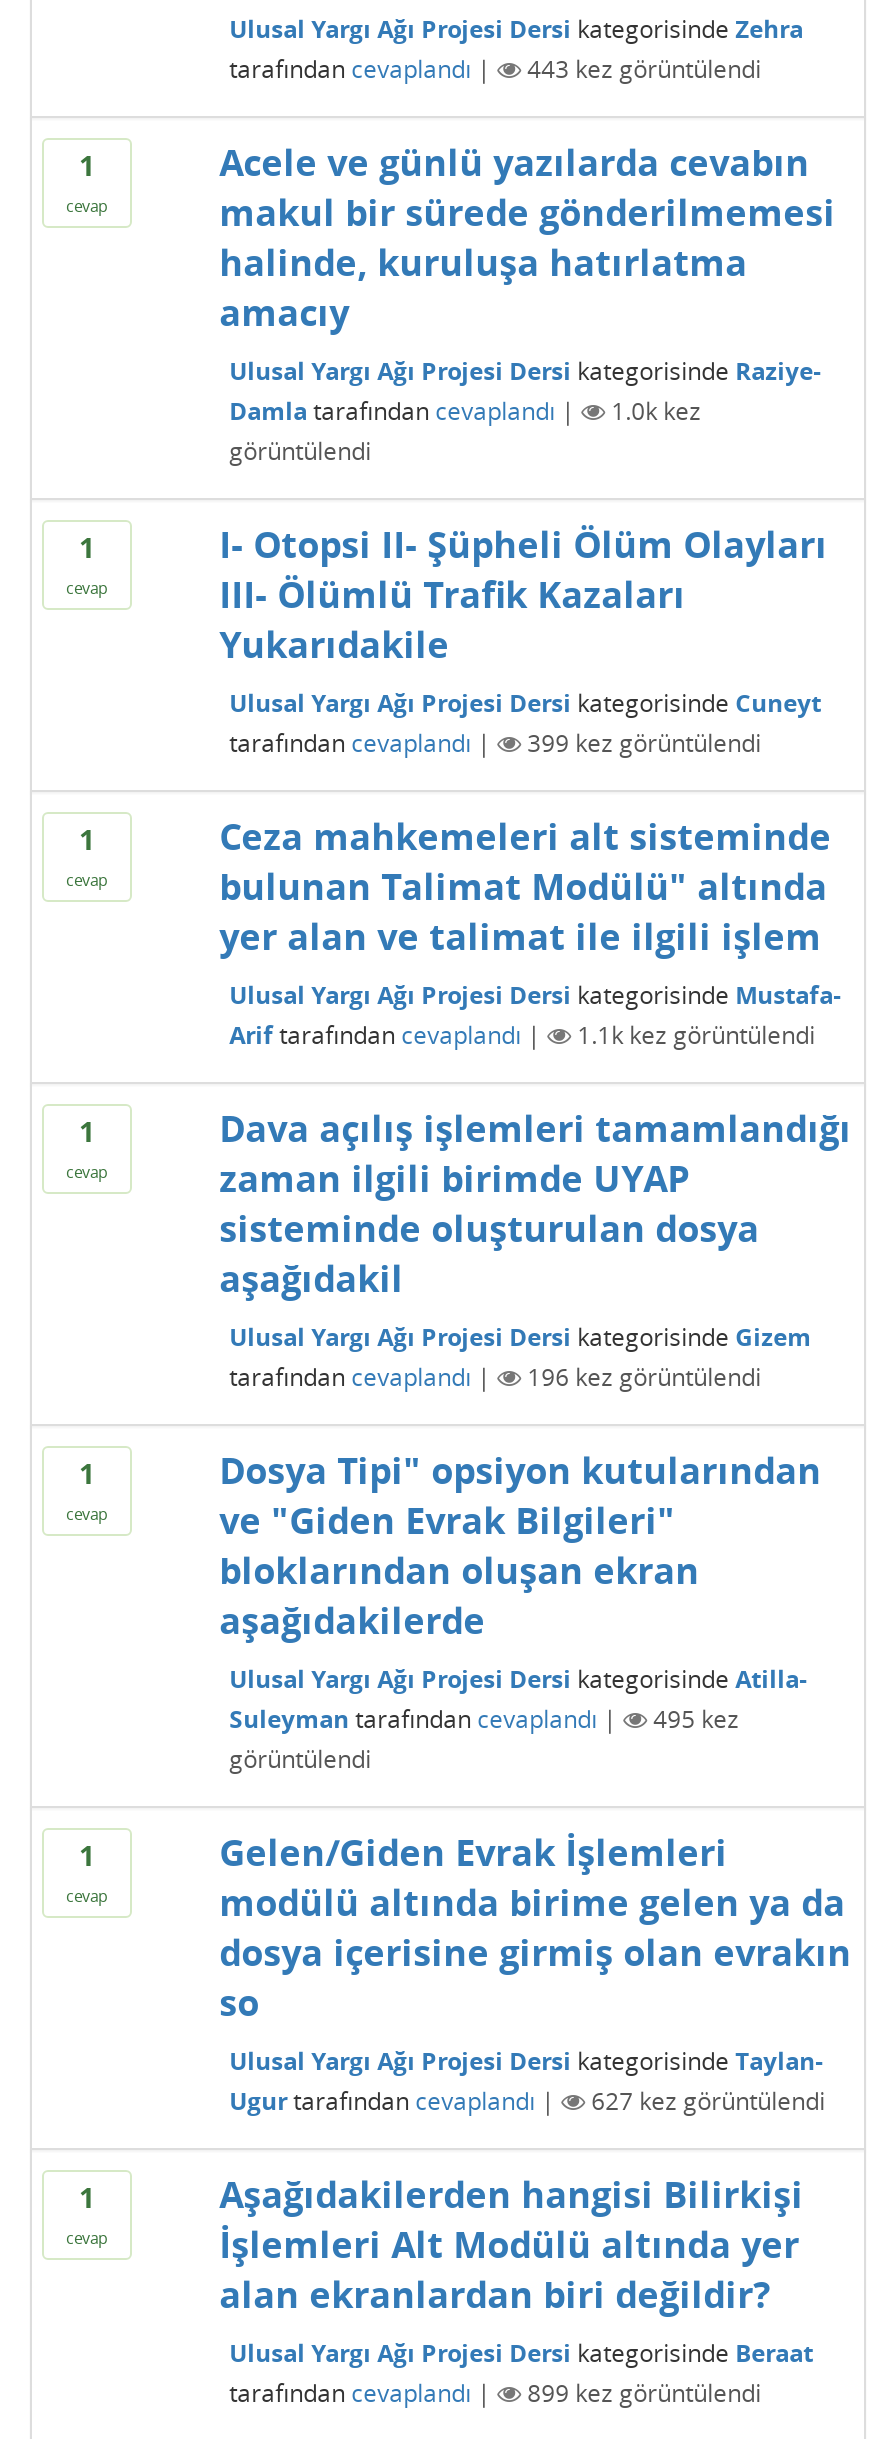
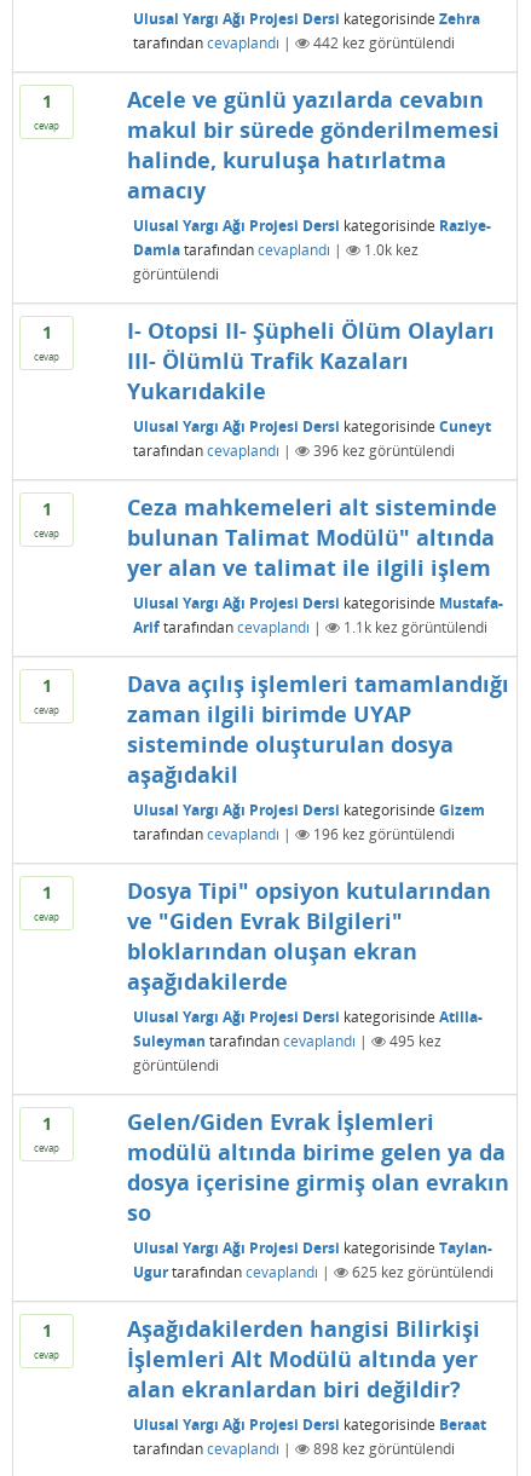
[527,52,761,86] 443 kez görüntülendi -> [313,32,454,53] 442 kez görüntülendi
[527,726,761,760] 399 kez görüntülendi -> [313,440,454,461] 396 kez görüntülendi
[591,2084,825,2118] 627 kez görüntülendi -> [352,1262,493,1282] 625 kez görüntülendi
[527,2376,761,2410] 899 kez görüntülendi -> [313,1438,454,1459] 898 kez görüntülendi

